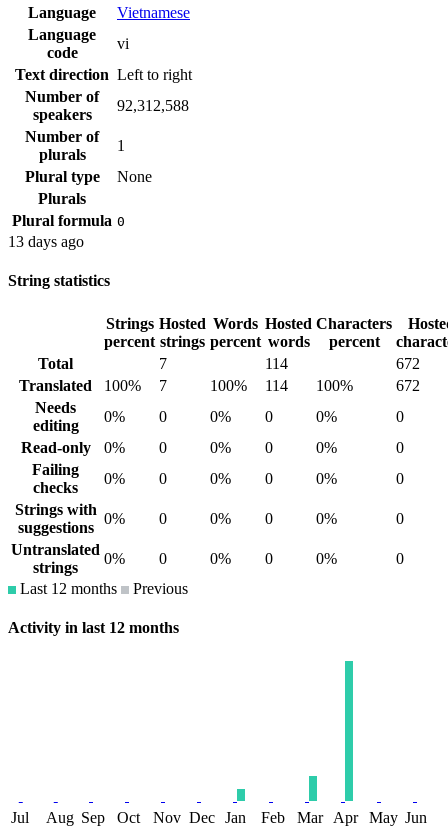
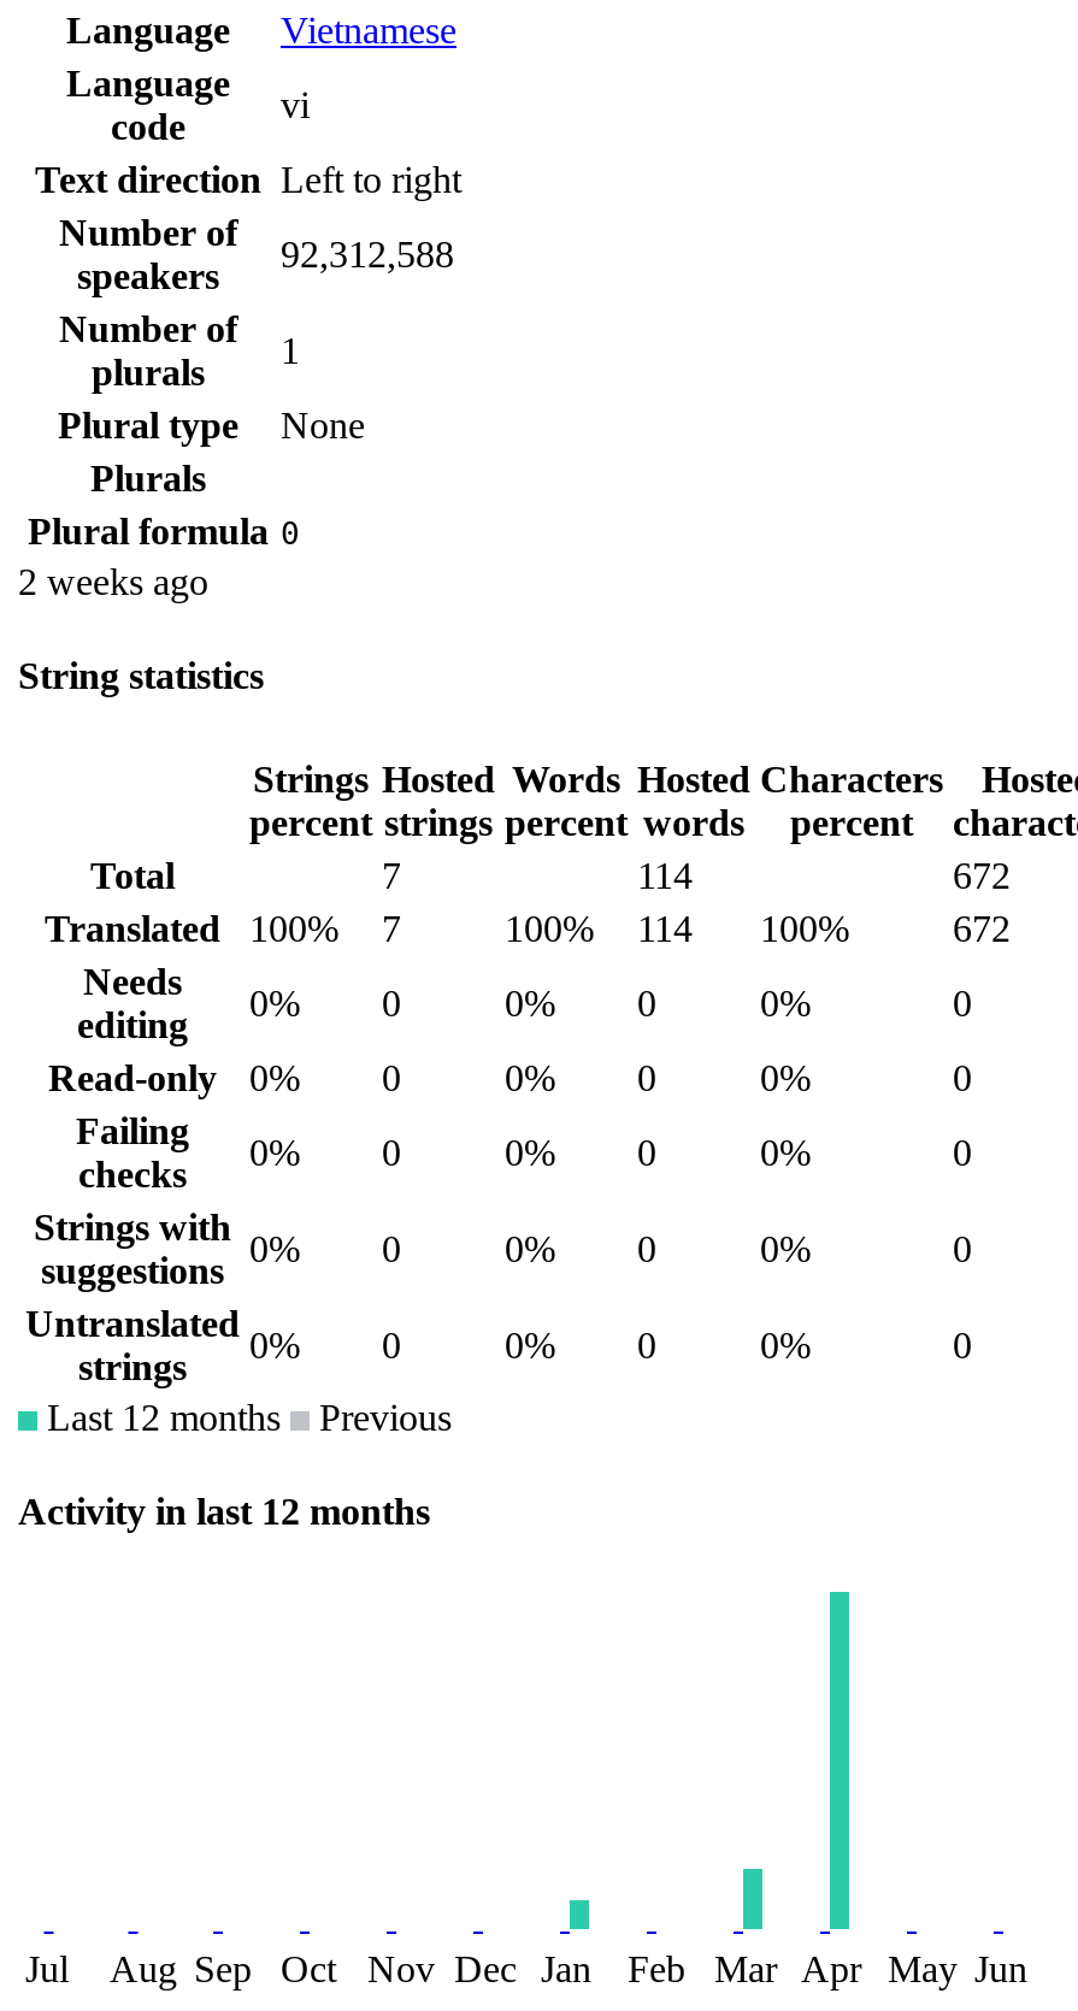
[8,233,84,250] 13 days ago -> [18,561,208,602] 2 weeks ago

